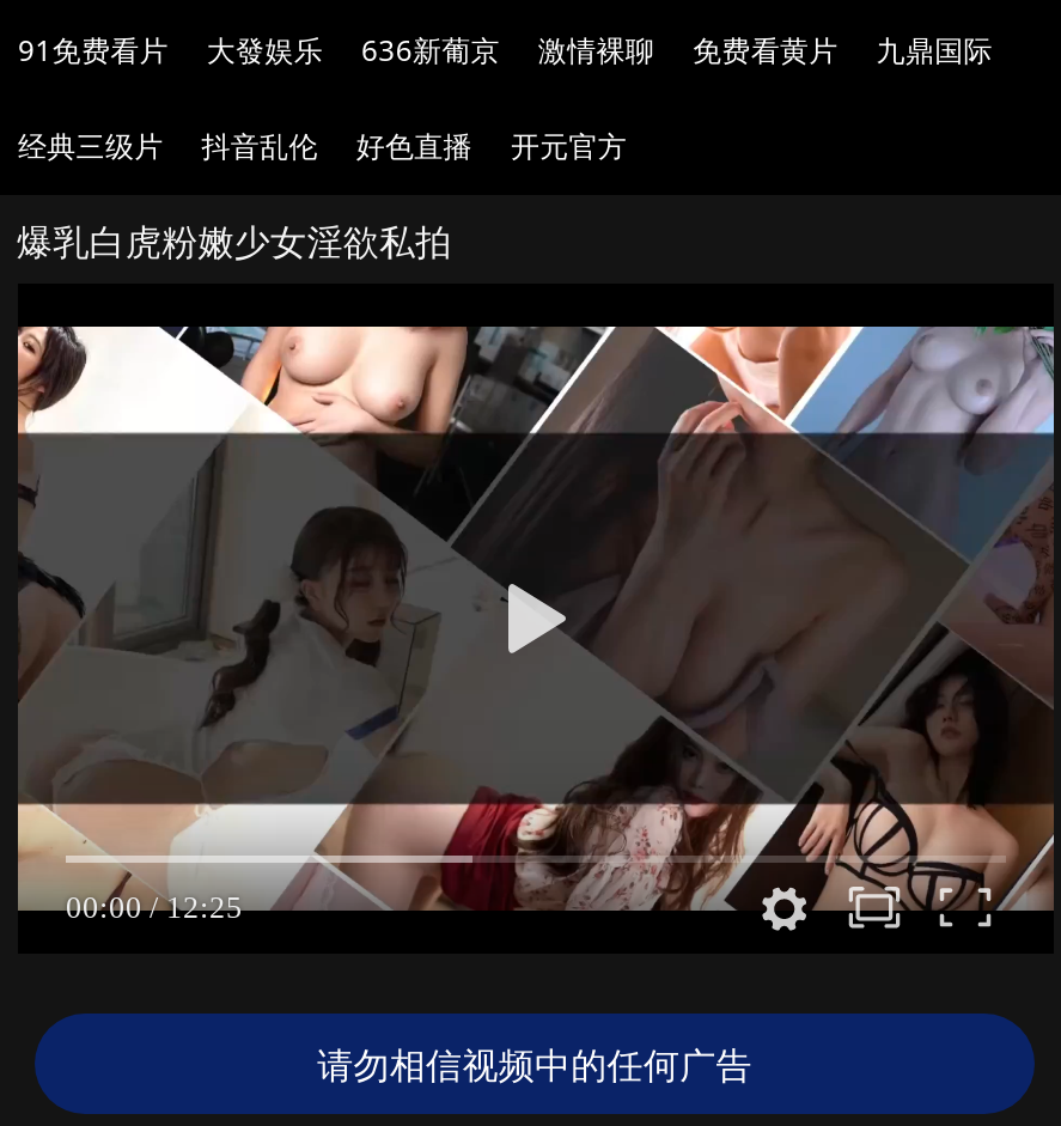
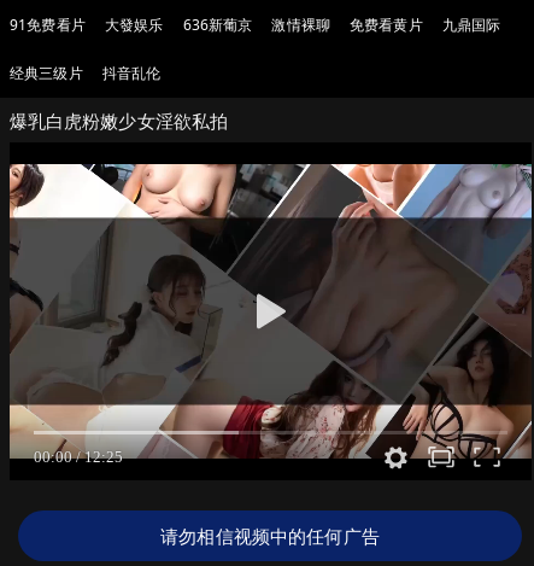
[356,126,627,166] 好色直播 | 开元官方 -> none

